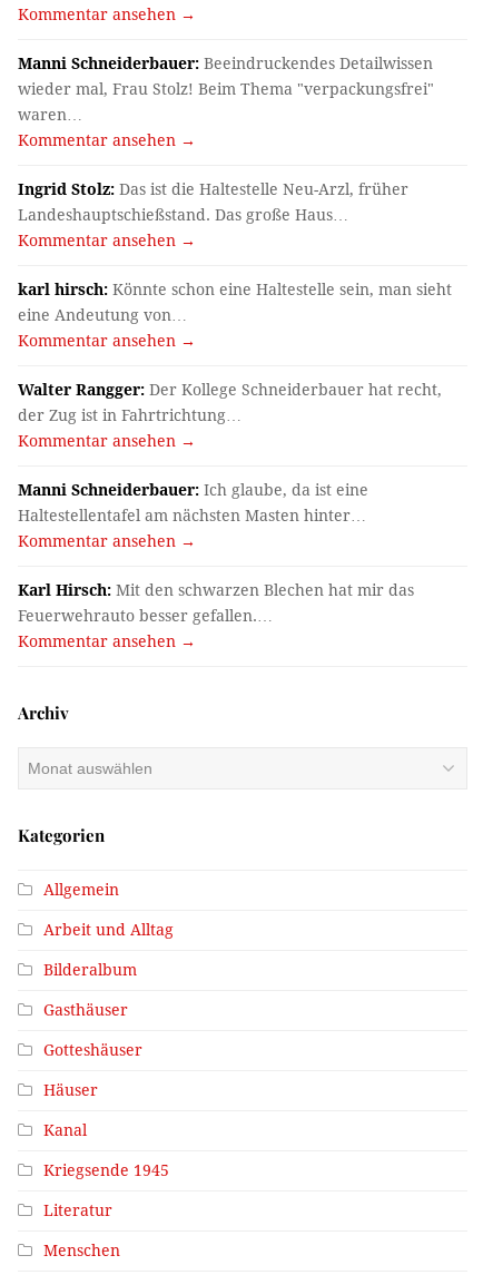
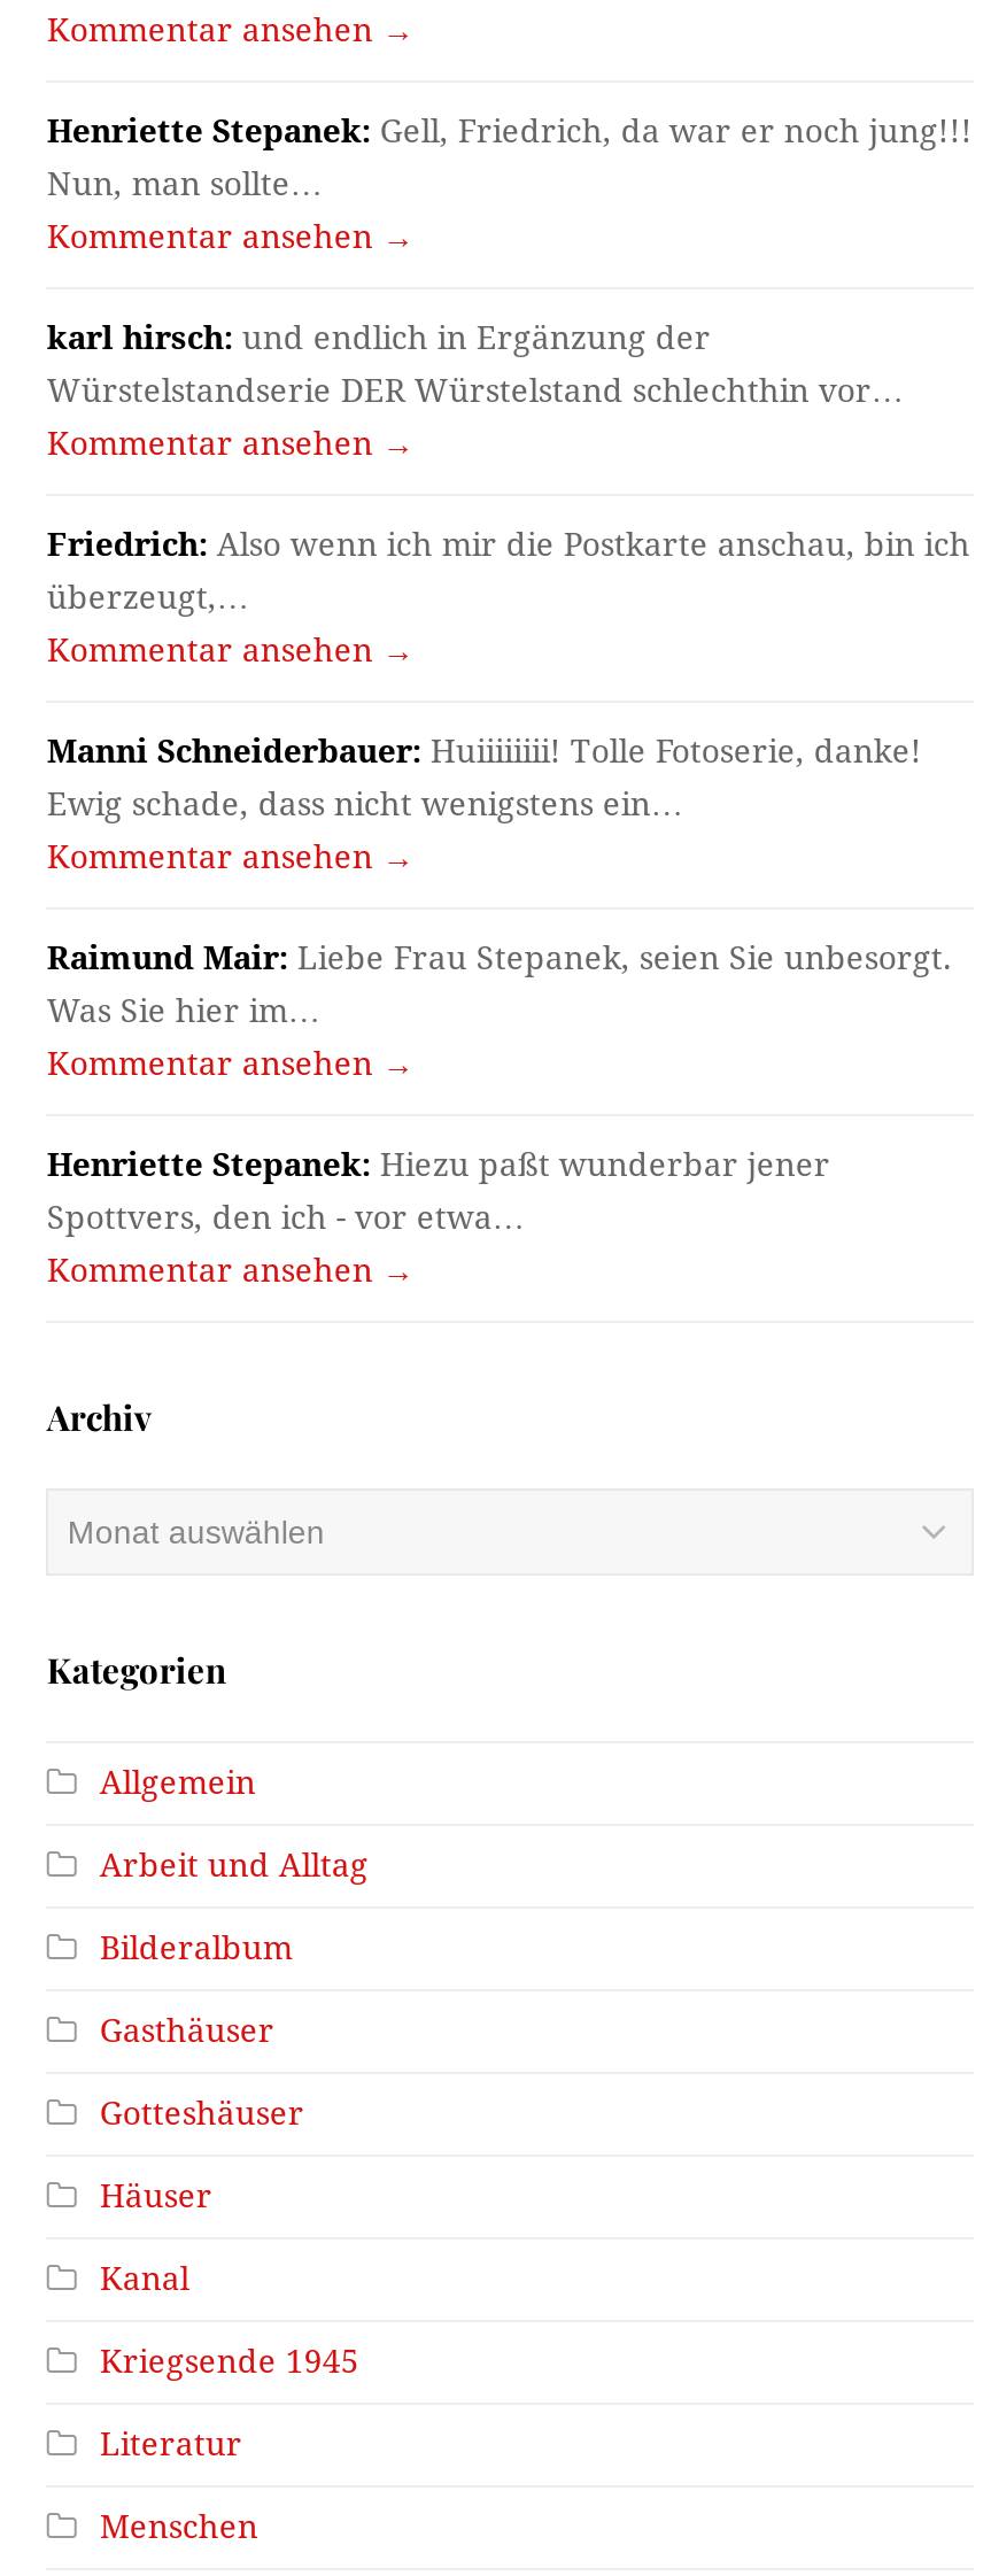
[18,55,434,124] Manni Schneiderbauer: Beeindruckendes Detailwissen | wieder mal, Frau Stolz! Beim Thema "verpackungsfrei" | waren… -> [47,113,972,202] Henriette Stepanek: Gell, Friedrich, da war er noch jung!!! | Nun, man sollte…
[18,181,409,224] Ingrid Stolz: Das ist die Haltestelle Neu-Arzl, früher | Landeshauptschießstand. Das große Haus… -> [47,320,903,409] karl hirsch: und endlich in Ergänzung der | Würstelstandserie DER Würstelstand schlechthin vor…
[18,281,452,324] karl hirsch: Könnte schon eine Haltestelle sein, man sieht | eine Andeutung von… -> [47,526,970,616] Friedrich: Also wenn ich mir die Postkarte anschau, bin ich | überzeugt,…
[18,381,442,424] Walter Rangger: Der Kollege Schneiderbauer hat recht, | der Zug ist in Fahrtrichtung… -> [47,733,922,823] Manni Schneiderbauer: Huiiiiiiii! Tolle Fotoserie, danke! | Ewig schade, dass nicht wenigstens ein…
[18,481,369,525] Manni Schneiderbauer: Ich glaube, da ist eine | Haltestellentafel am nächsten Masten hinter… -> [47,940,952,1029] Raimund Mair: Liebe Frau Stepanek, seien Sie unbesorgt. | Was Sie hier im…
[18,581,414,625] Karl Hirsch: Mit den schwarzen Blechen hat mir das | Feuerwehrauto besser gefallen.… -> [47,1146,830,1236] Henriette Stepanek: Hiezu paßt wunderbar jener | Spottvers, den ich - vor etwa…

